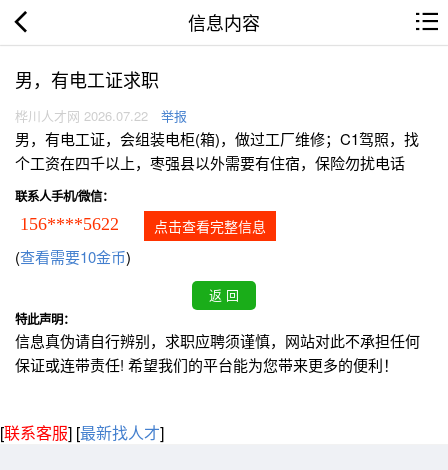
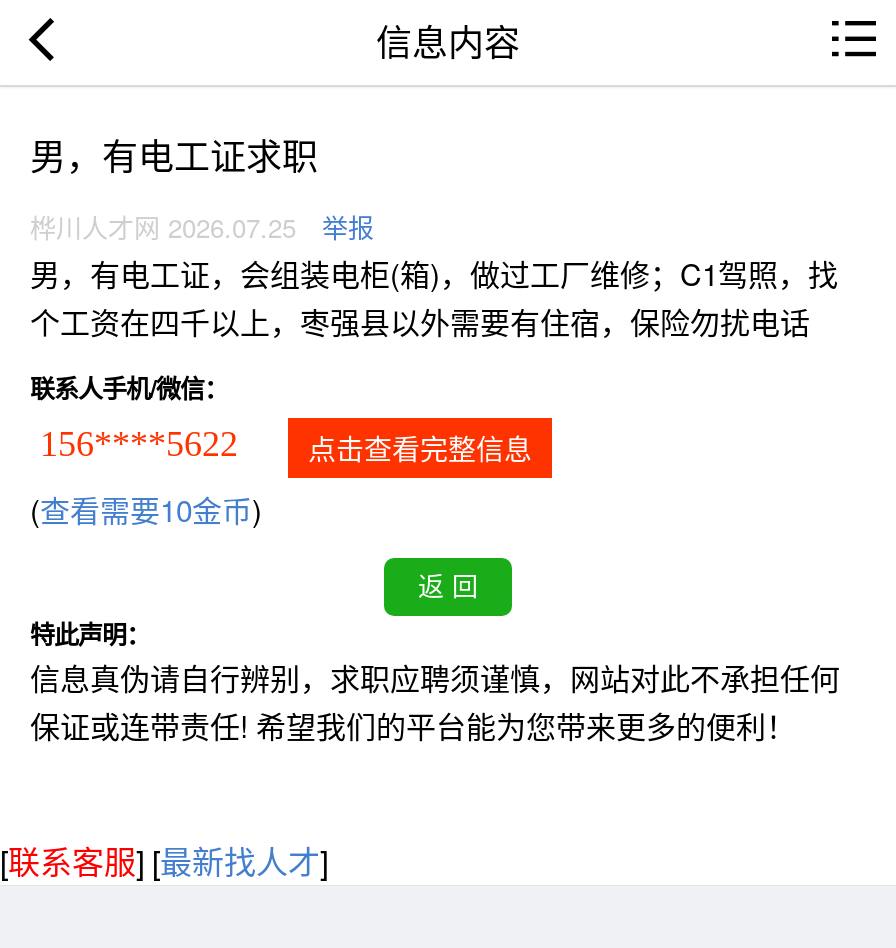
[15,106,187,125] 桦川人才网 2026.07.22 举报 -> [30,208,374,246] 桦川人才网 2026.07.25 举报

